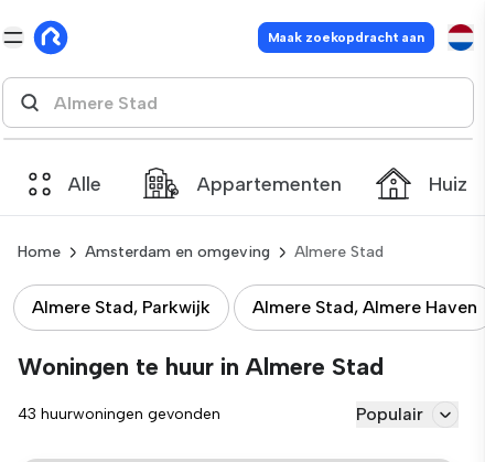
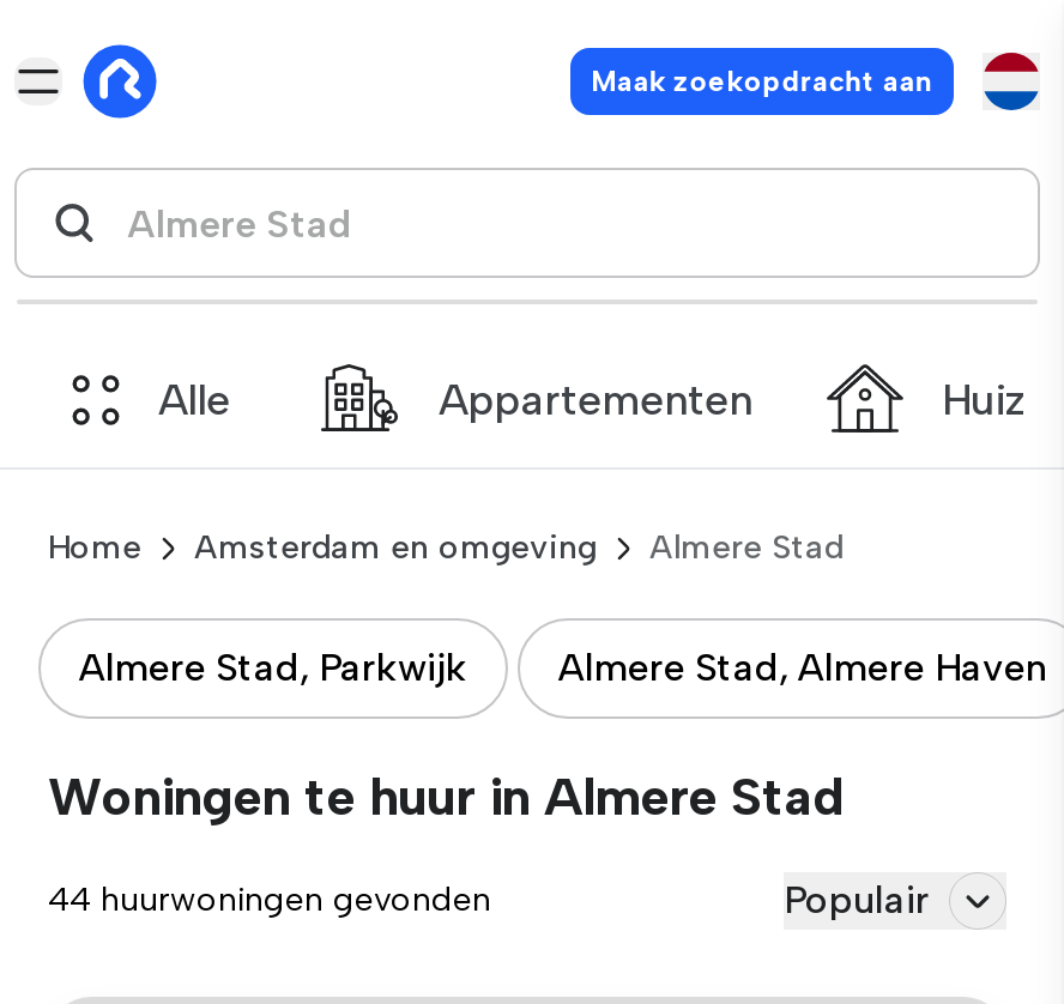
[18,405,220,423] 43 huurwoningen gevonden -> [48,879,491,920] 44 huurwoningen gevonden

